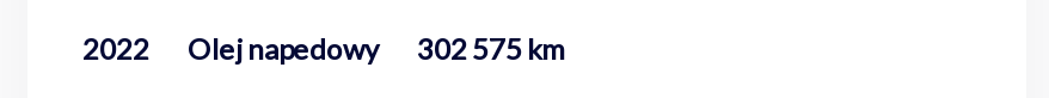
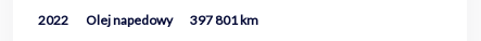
[82,31,568,67] 2022 Olej napedowy 302 575 km -> [38,12,258,28] 2022 Olej napedowy 397 801 km

